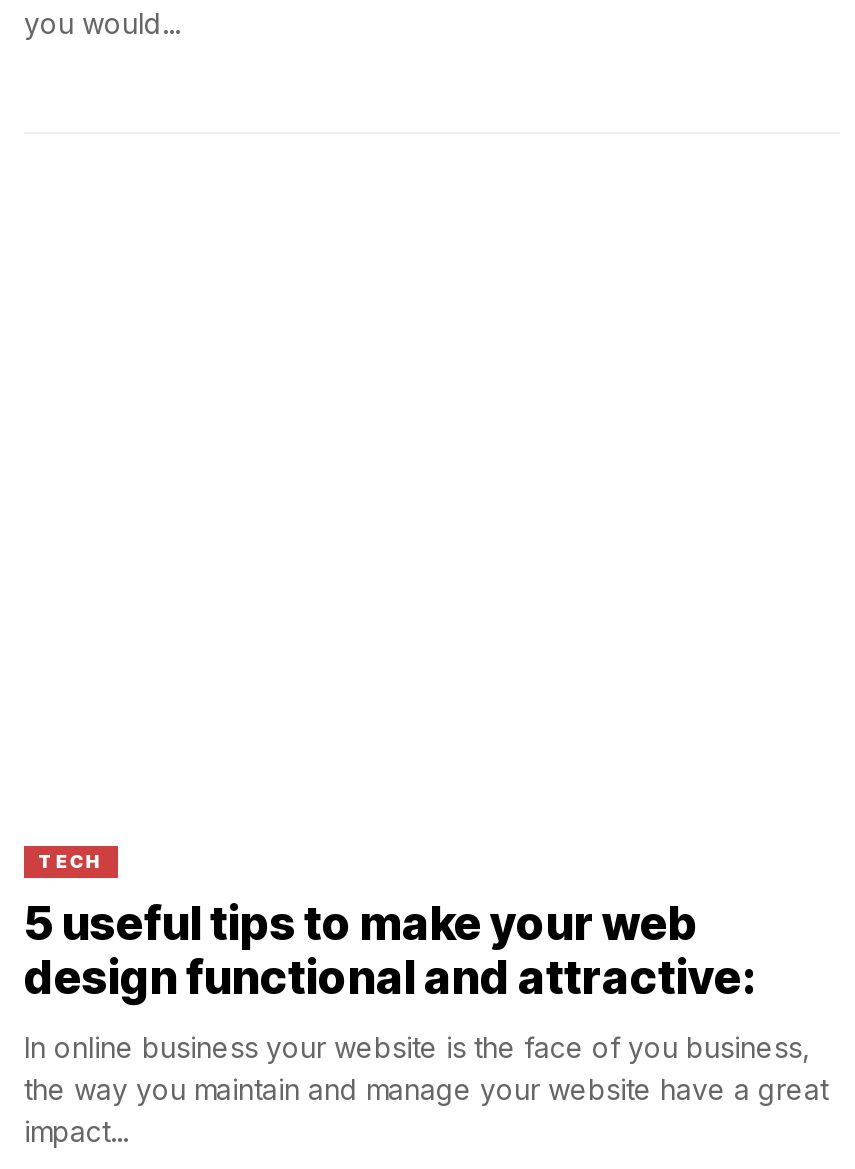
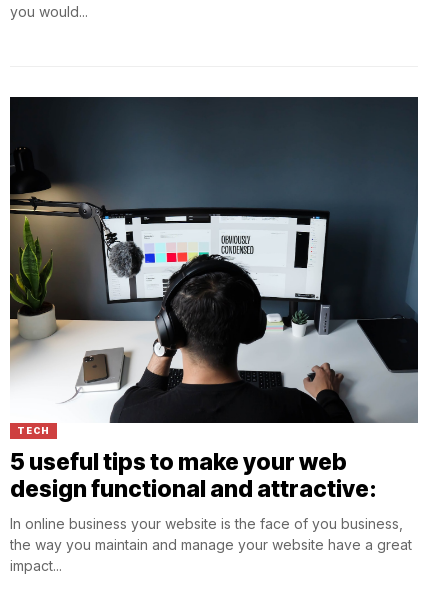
none -> [9,96,419,424] [image]

